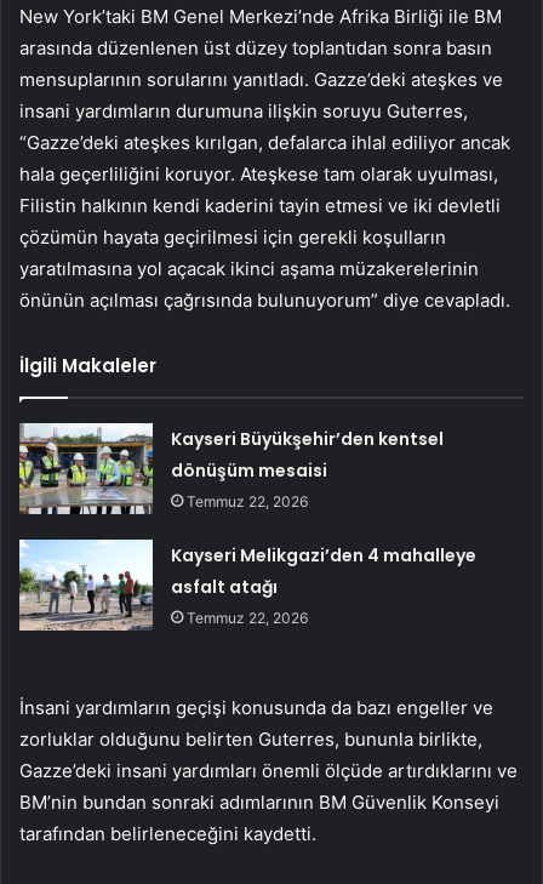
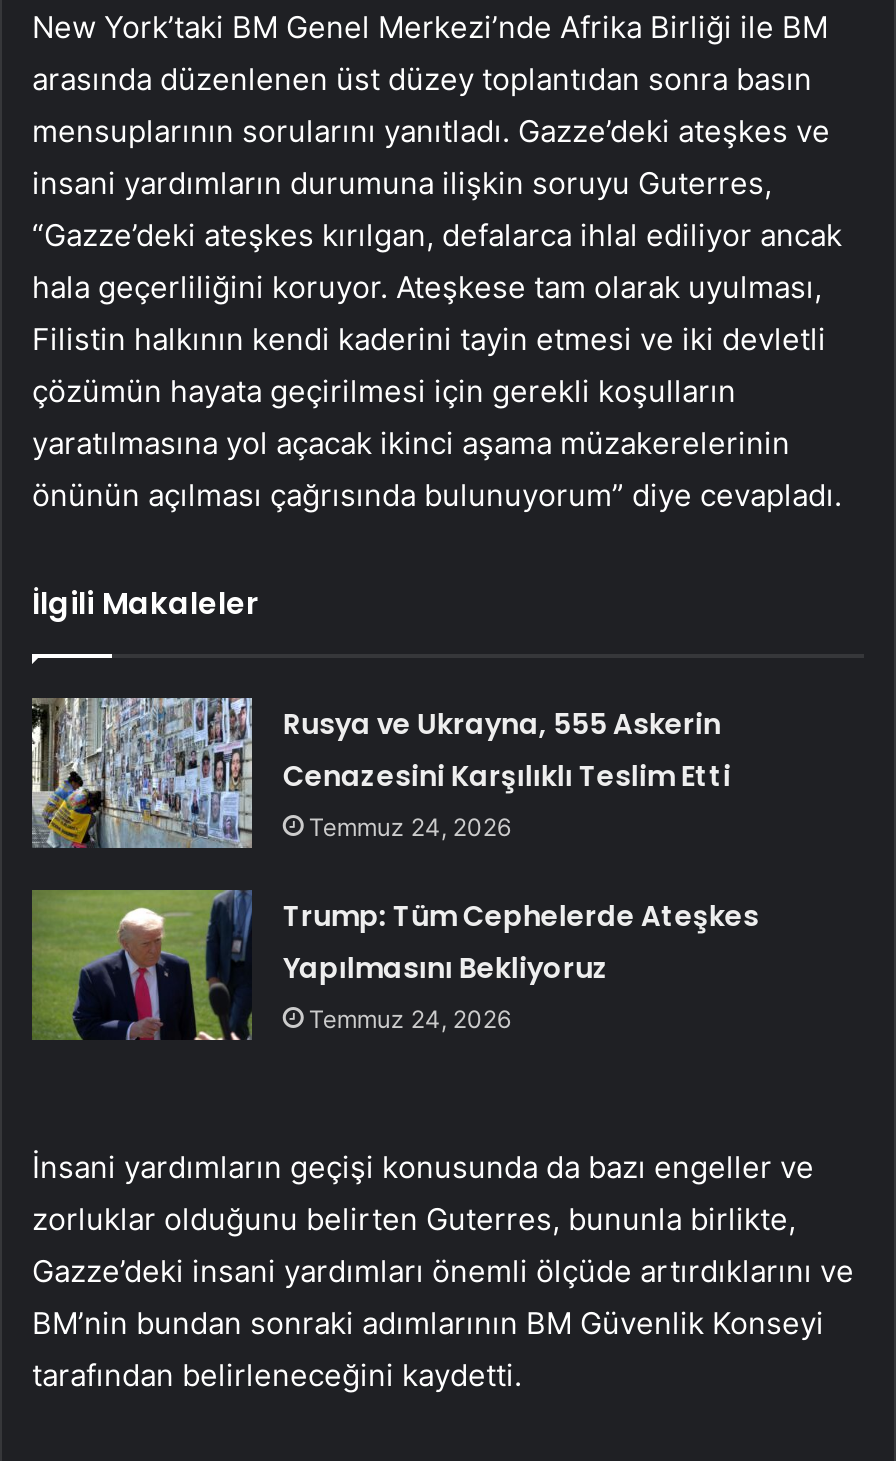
[18,422,444,515] [image] | Kayseri Büyükşehir’den kentsel | dönüşüm mesaisi | Temmuz 22, 2026 -> [30,696,731,850] [image] | Rusya ve Ukrayna, 555 Askerin | Cenazesini Karşılıklı Teslim Etti | Temmuz 24, 2026
[18,538,477,632] [image] | Kayseri Melikgazi’den 4 mahalleye | asfalt atağı | Temmuz 22, 2026 -> [30,888,759,1042] [image] | Trump: Tüm Cephelerde Ateşkes | Yapılmasını Bekliyoruz | Temmuz 24, 2026

